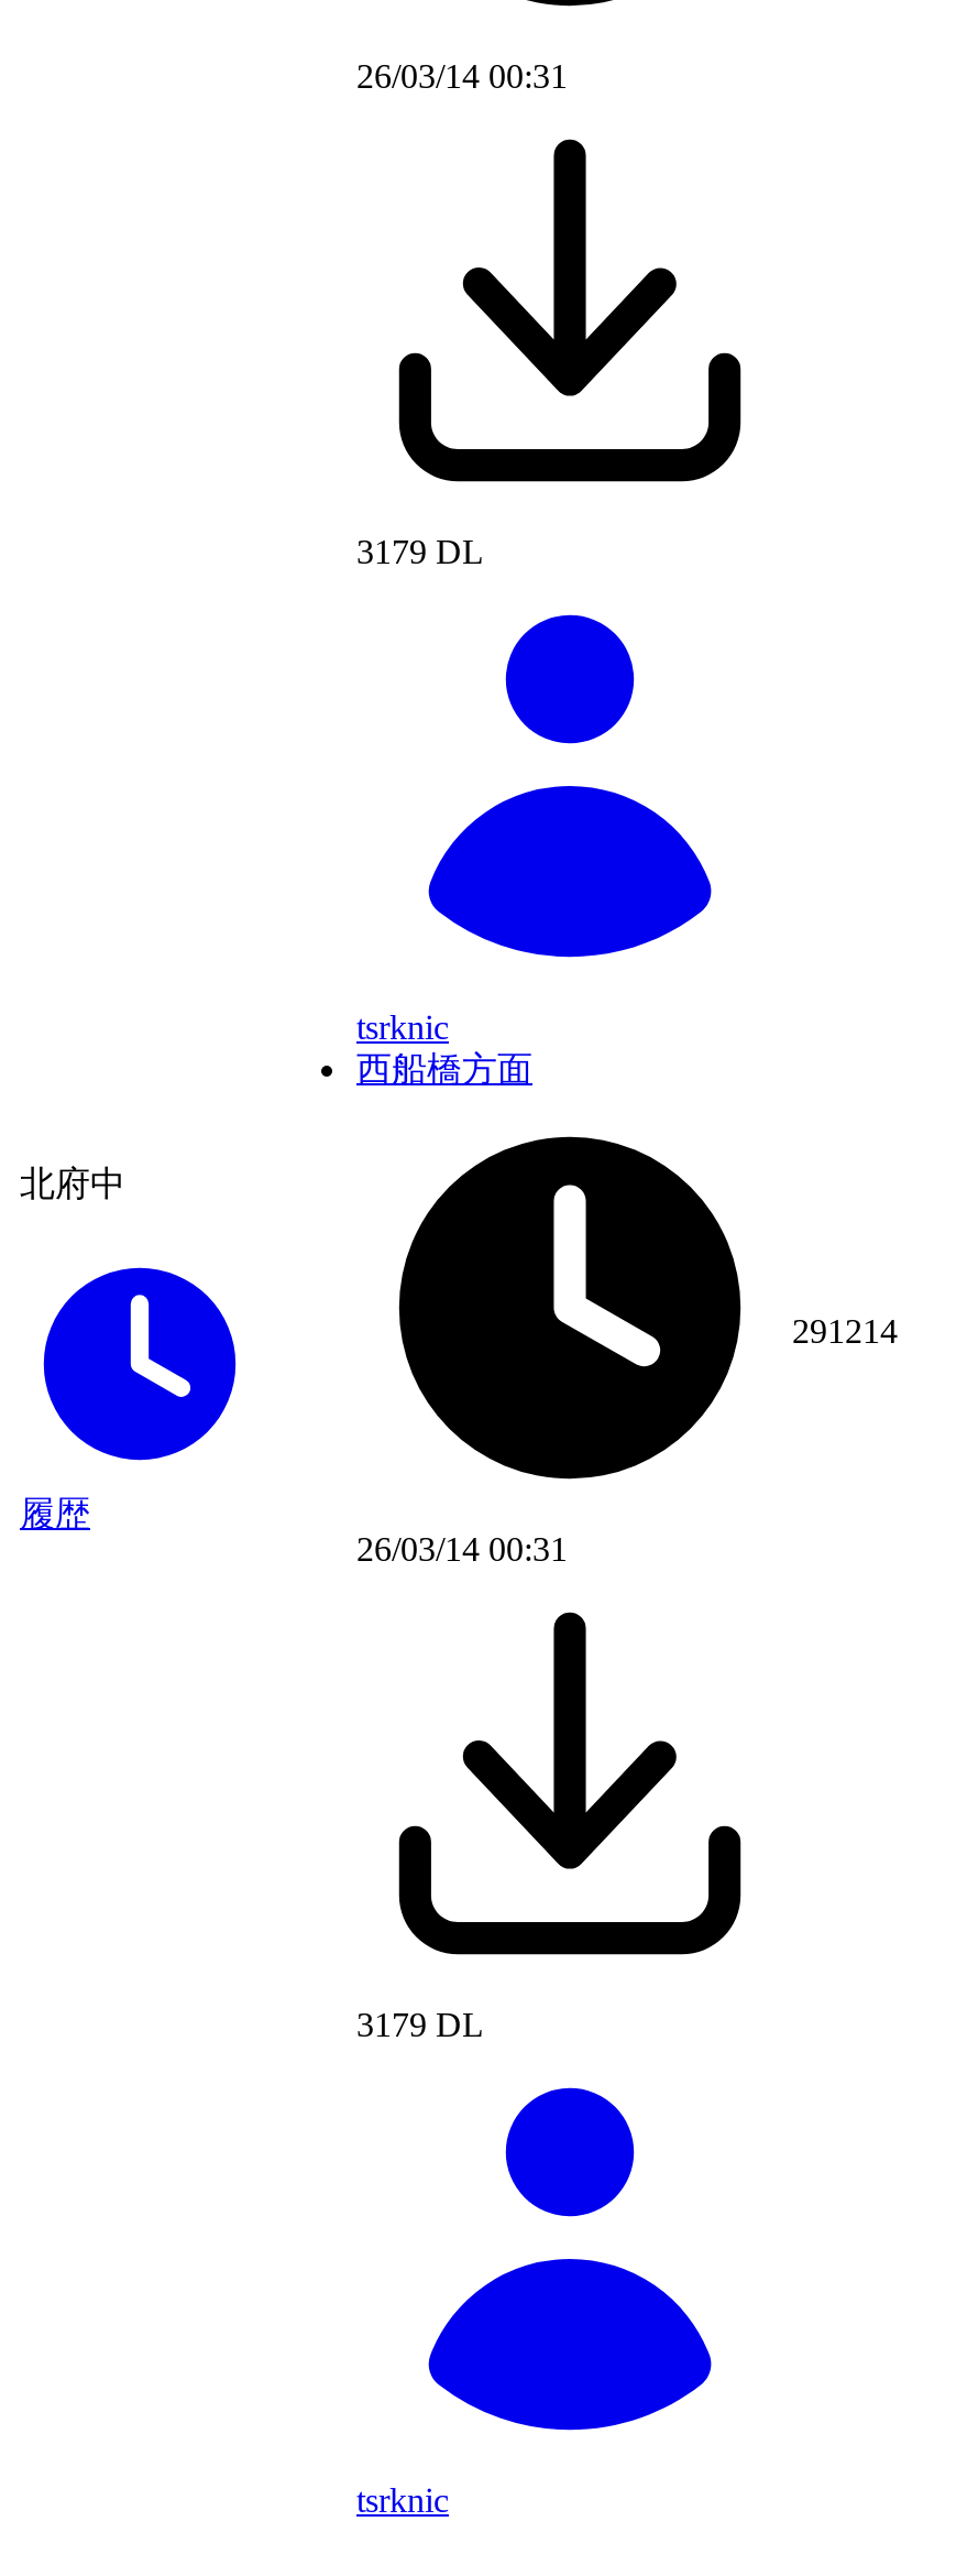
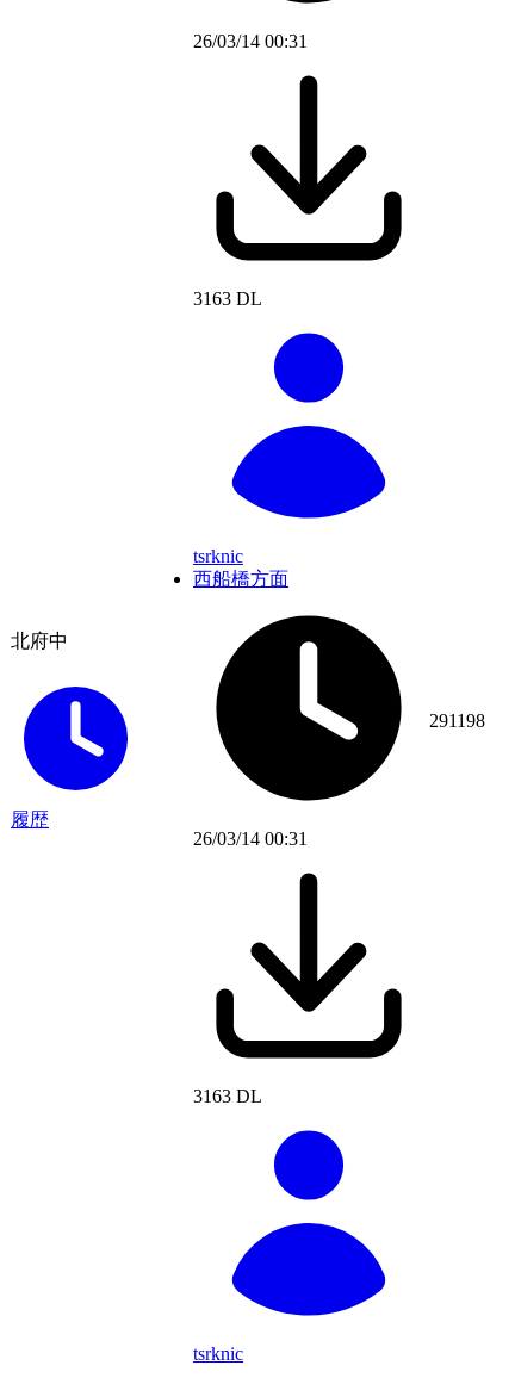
[356,533,482,570] 3179 DL -> [193,288,261,309] 3163 DL
[792,1312,898,1349] 291214 -> [429,710,485,731] 291198
[356,2006,482,2043] 3179 DL -> [193,1086,261,1106] 3163 DL

